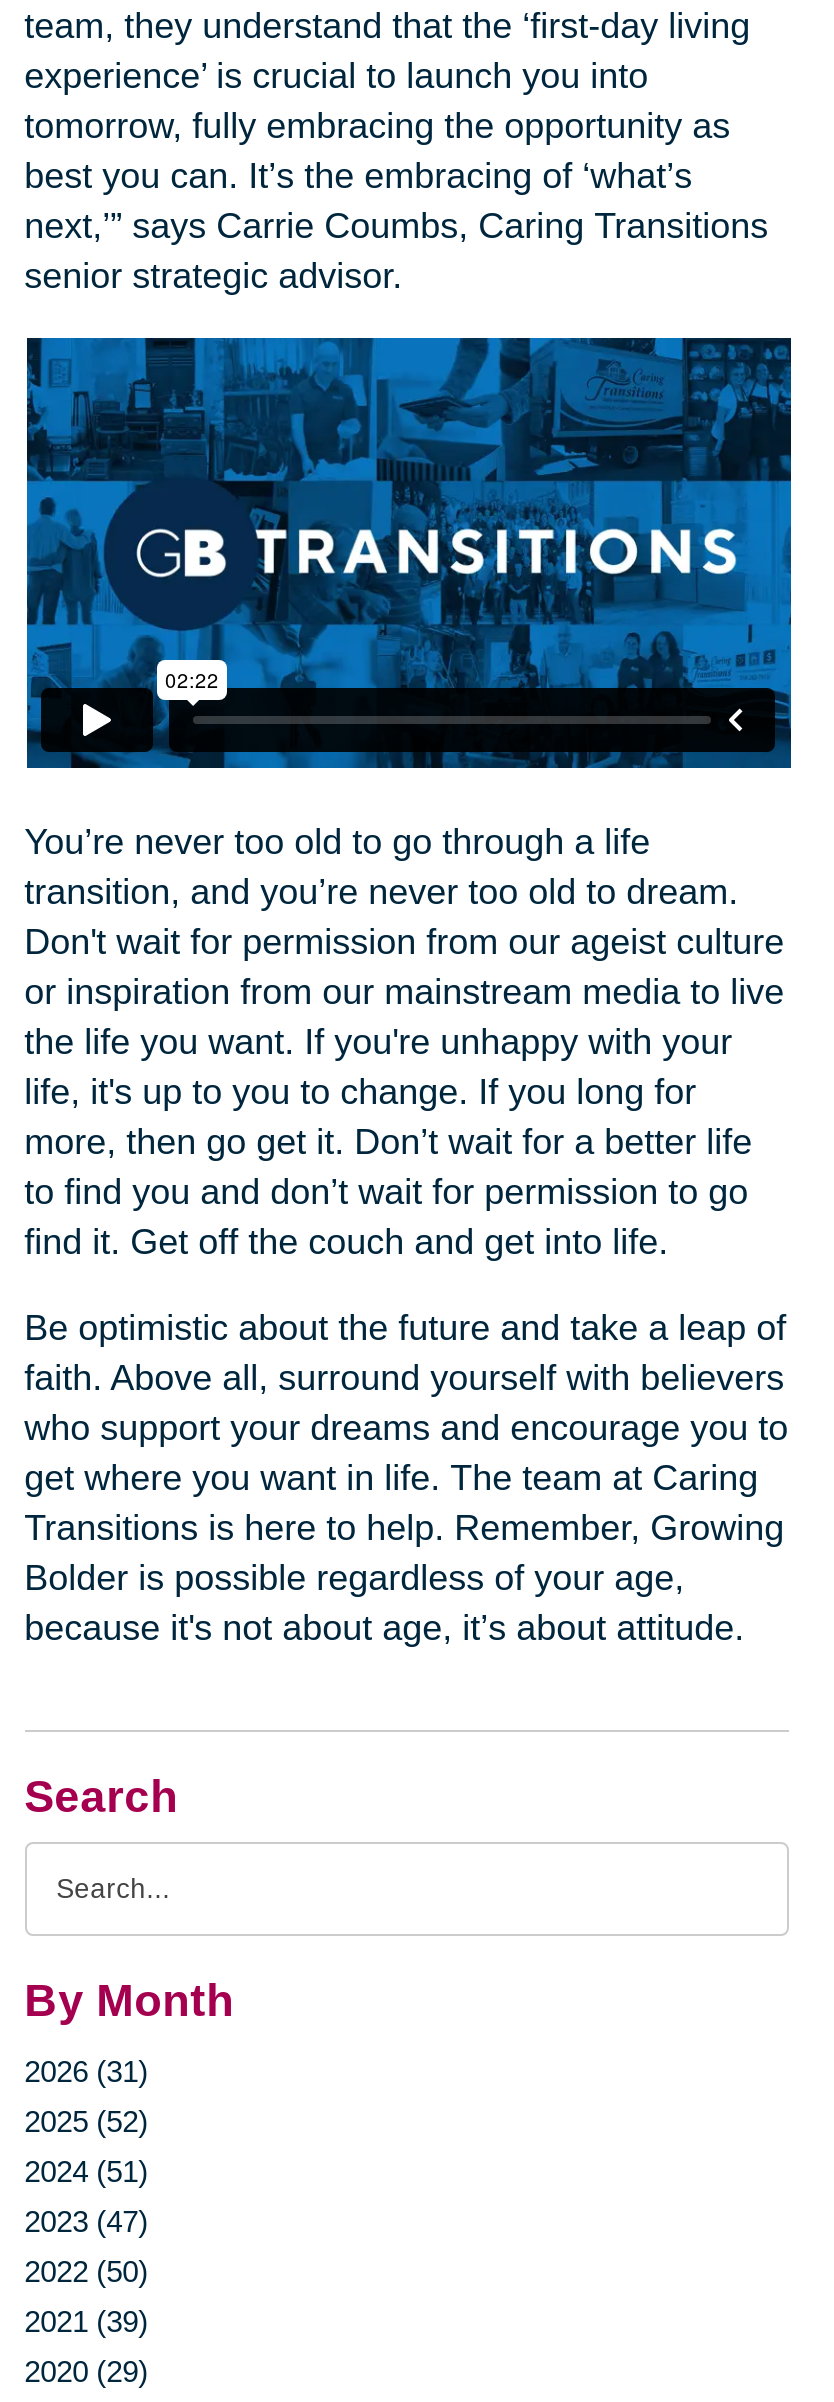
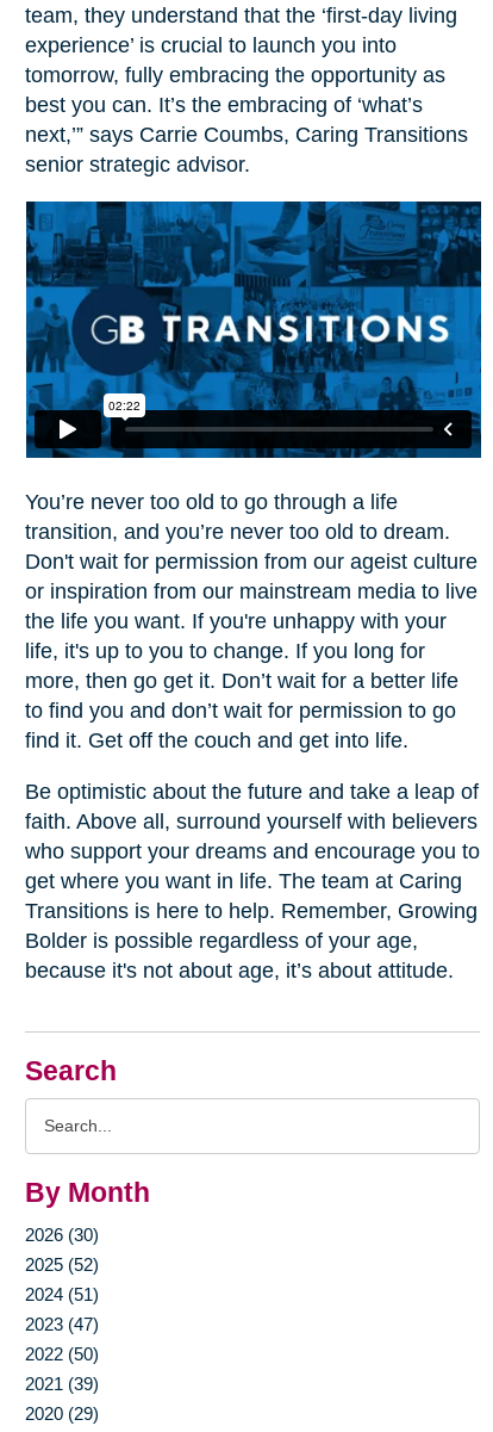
[24,2055,148,2089] 2026 (31) -> [25,1225,98,1245] 2026 (30)

